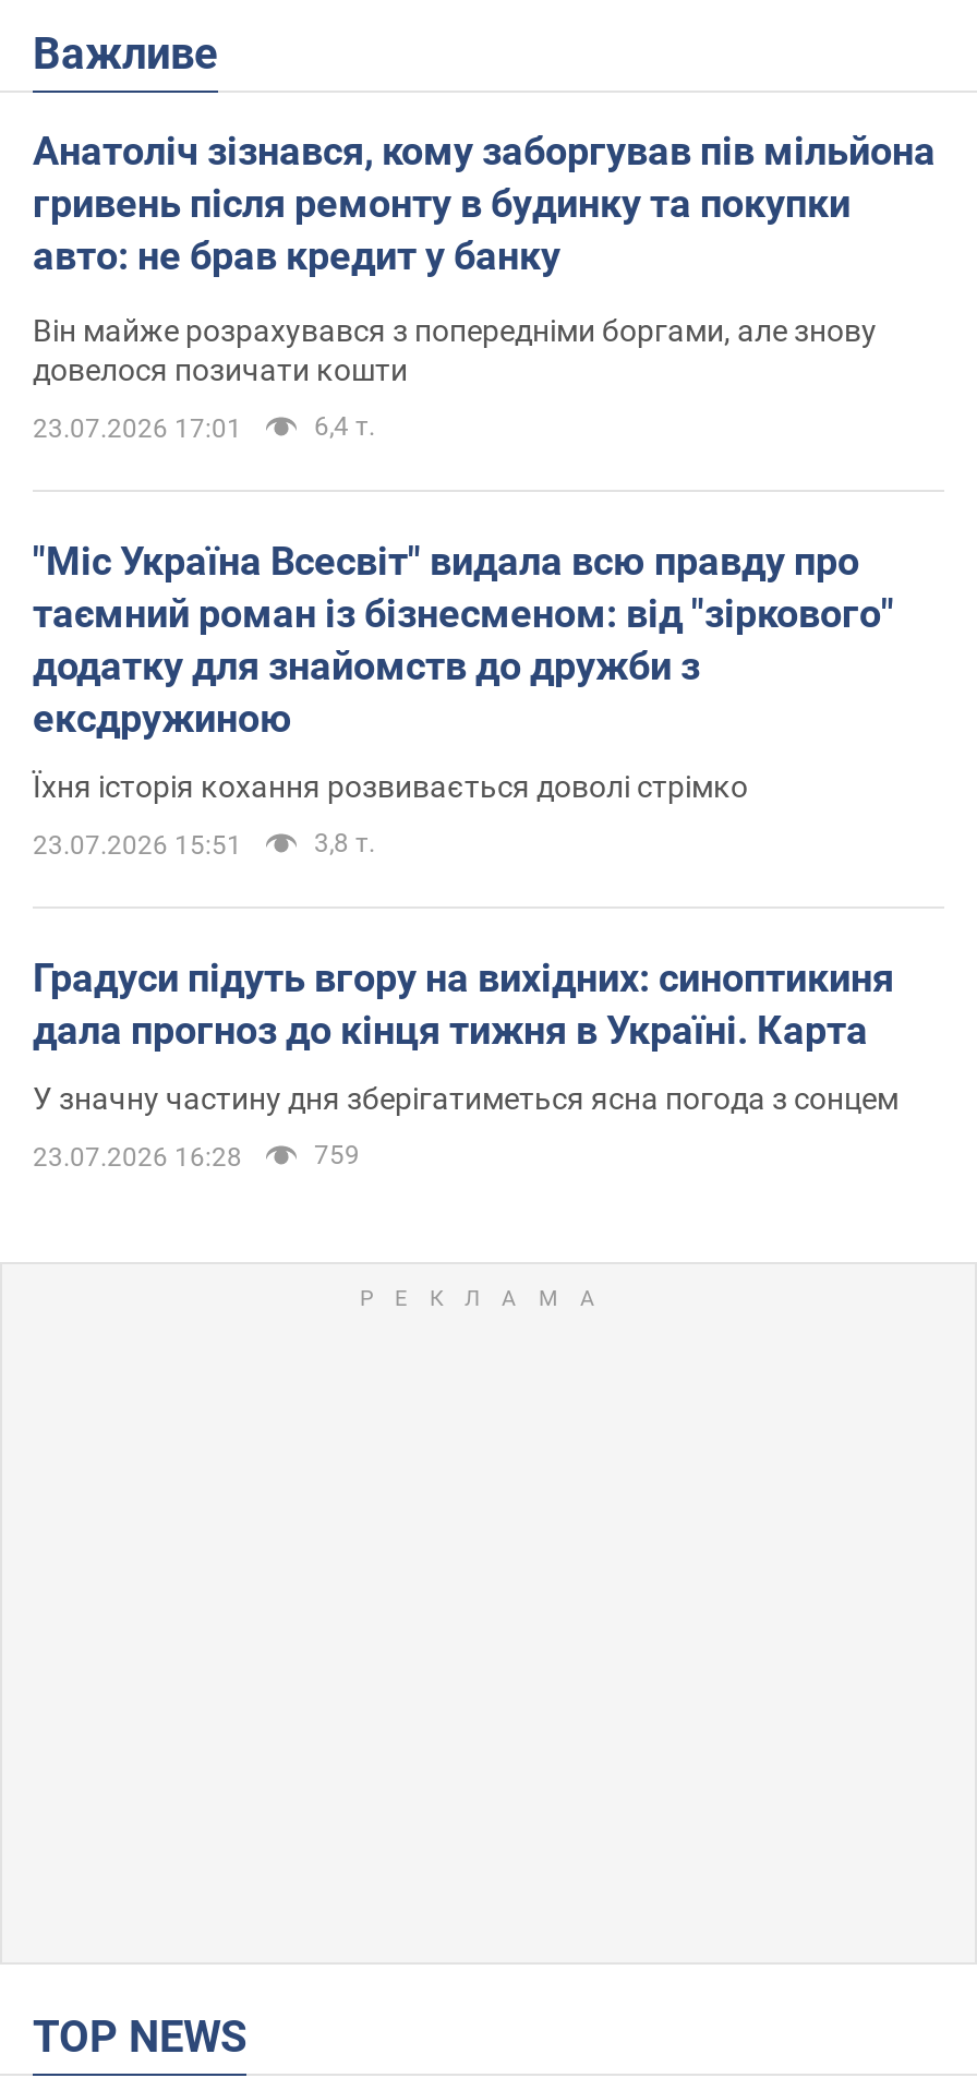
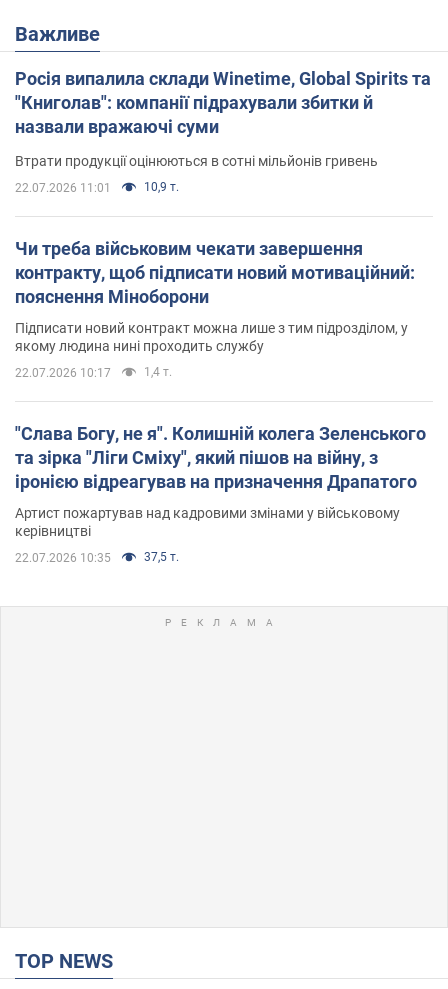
[33,127,936,277] Анатоліч зізнався, кому заборгував пів мільйона | гривень після ремонту в будинку та покупки | авто: не брав кредит у банку -> [15,67,431,136] Росія випалила склади Winetime, Global Spirits та | "Книголав": компанії підрахували збитки й | назвали вражаючі суми
[33,312,877,386] Він майже розрахувався з попередніми боргами, але знову | довелося позичати кошти -> [15,152,378,168] Втрати продукції оцінюються в сотні мільйонів гривень
[33,410,375,443] 23.07.2026 17:01 | 6,4 т. -> [15,179,179,194] 22.07.2026 11:01 | 10,9 т.
[33,537,894,740] "Міс Україна Всесвіт" видала всю правду про | таємний роман із бізнесменом: від "зіркового" | додатку для знайомств до дружби з | ексдружиною -> [15,237,415,306] Чи треба військовим чекати завершення | контракту, щоб підписати новий мотиваційний: | пояснення Міноборони
[33,768,748,803] Їхня історія кохання розвивається доволі стрімко -> [15,319,408,353] Підписати новий контракт можна лише з тим підрозділом, у | якому людина нині проходить службу
[33,827,375,860] 23.07.2026 15:51 | 3,8 т. -> [15,364,172,379] 22.07.2026 10:17 | 1,4 т.
[33,953,894,1052] Градуси підуть вгору на вихідних: синоптикиня | дала прогноз до кінця тижня в Україні. Карта -> [15,422,426,491] "Слава Богу, не я". Колишній колега Зеленського | та зірка "Ліги Сміху", який пішов на війну, з | іронією відреагував на призначення Драпатого
[33,1080,898,1115] У значну частину дня зберігатиметься ясна погода з сонцем -> [15,504,400,538] Артист пожартував над кадровими змінами у військовому | керівництві
[33,1139,360,1172] 23.07.2026 16:28 | 759 -> [15,549,179,564] 22.07.2026 10:35 | 37,5 т.

